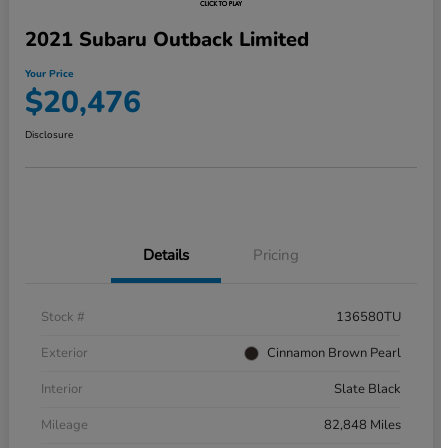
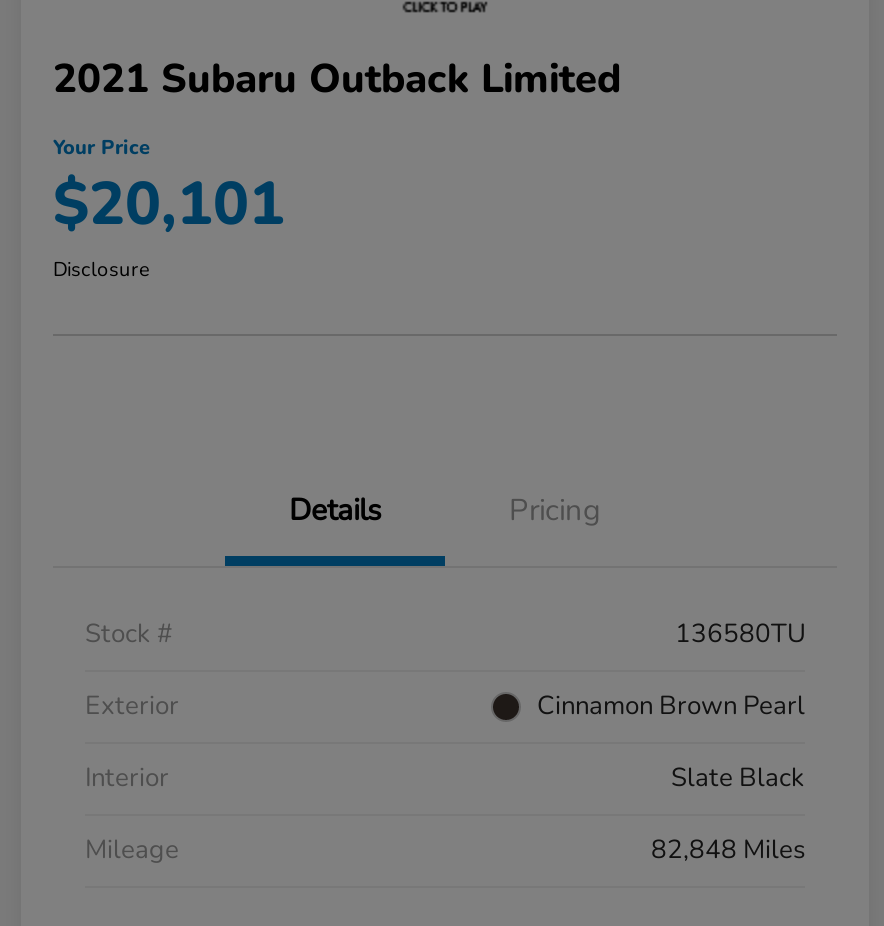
[25,81,141,122] $20,476 -> [53,163,285,245] $20,101

